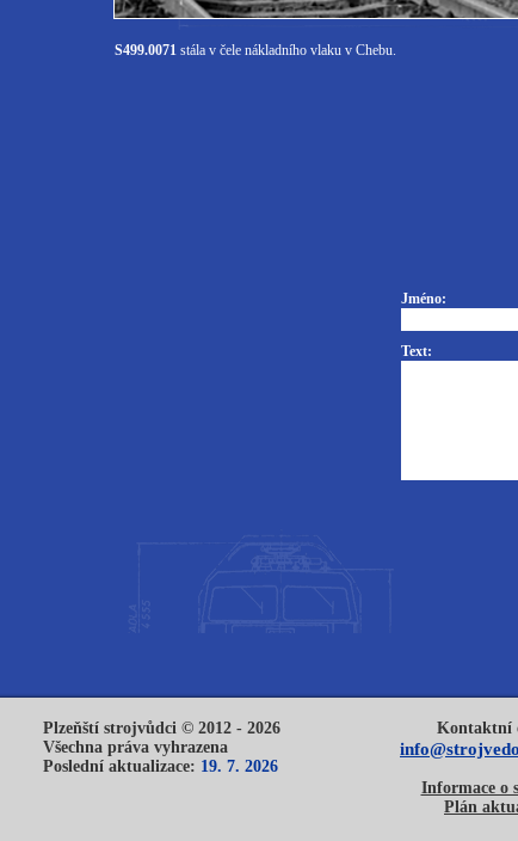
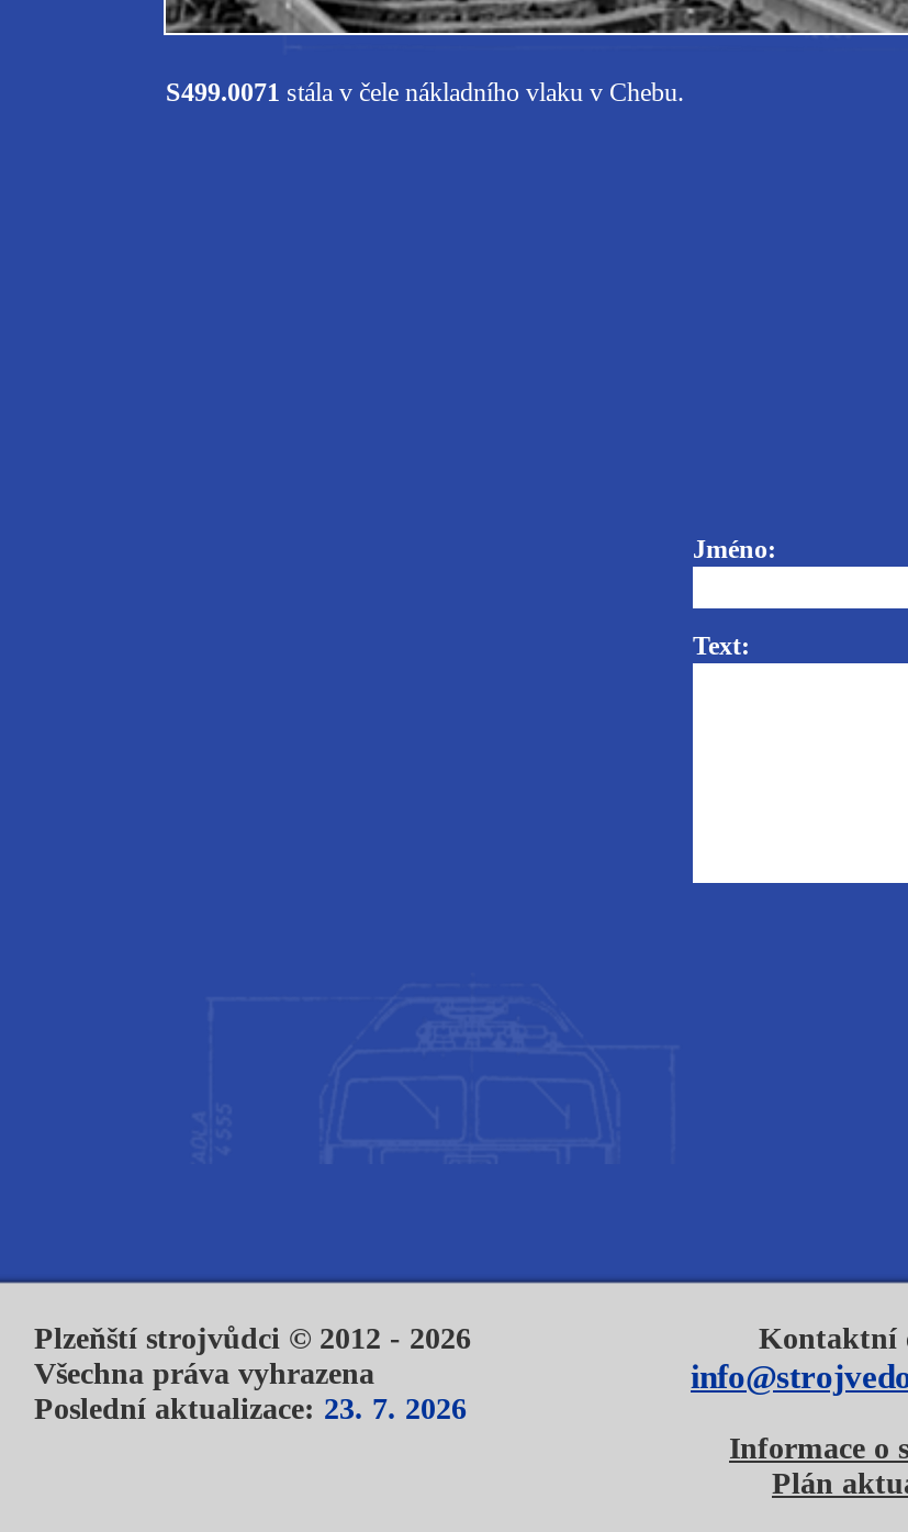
[43,757,278,775] Poslední aktualizace: 19. 7. 2026 -> [34,1393,467,1426] Poslední aktualizace: 23. 7. 2026

